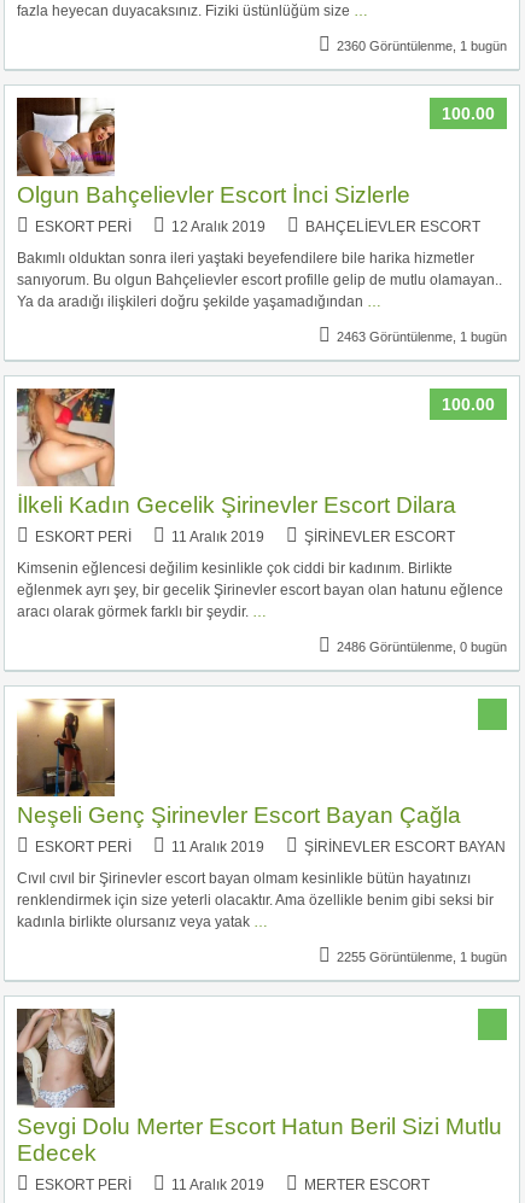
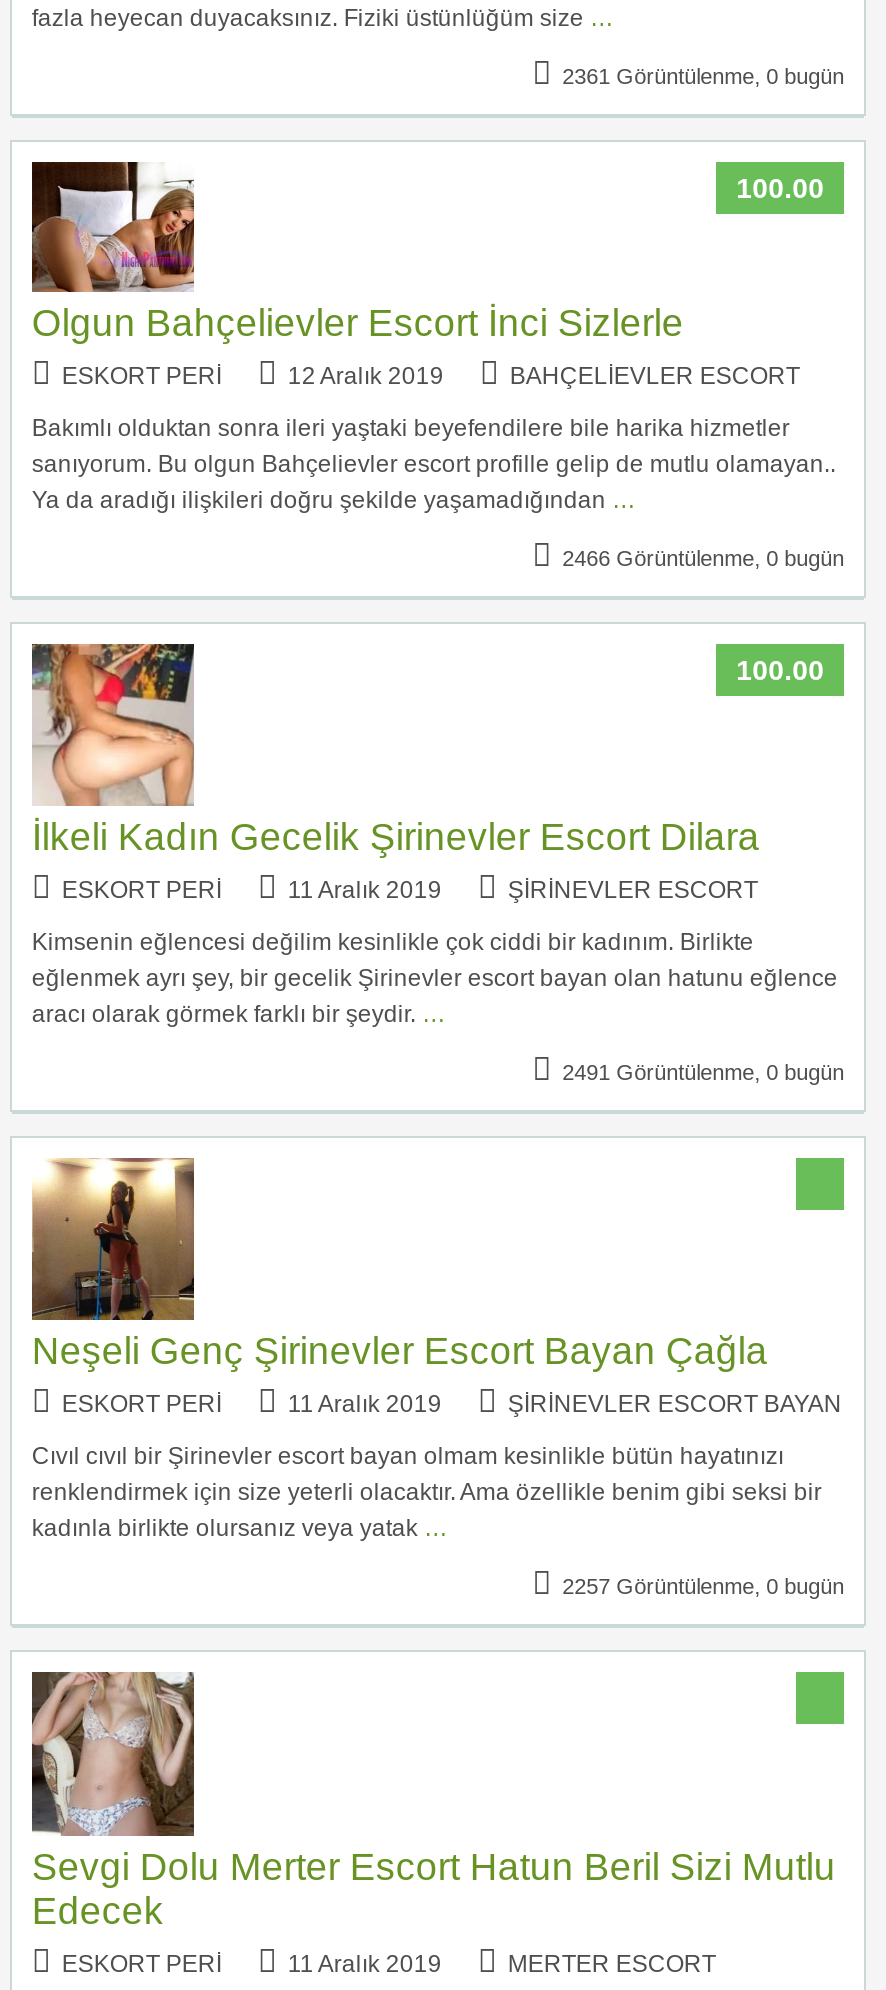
[337,39,507,54] 2360 Görüntülenme, 1 bugün -> [562,65,844,89] 2361 Görüntülenme, 0 bugün
[337,330,507,344] 2463 Görüntülenme, 1 bugün -> [562,547,844,571] 2466 Görüntülenme, 0 bugün
[337,640,507,654] 2486 Görüntülenme, 0 bugün -> [562,1061,844,1085] 2491 Görüntülenme, 0 bugün
[337,950,507,965] 2255 Görüntülenme, 1 bugün -> [562,1575,844,1599] 2257 Görüntülenme, 0 bugün

